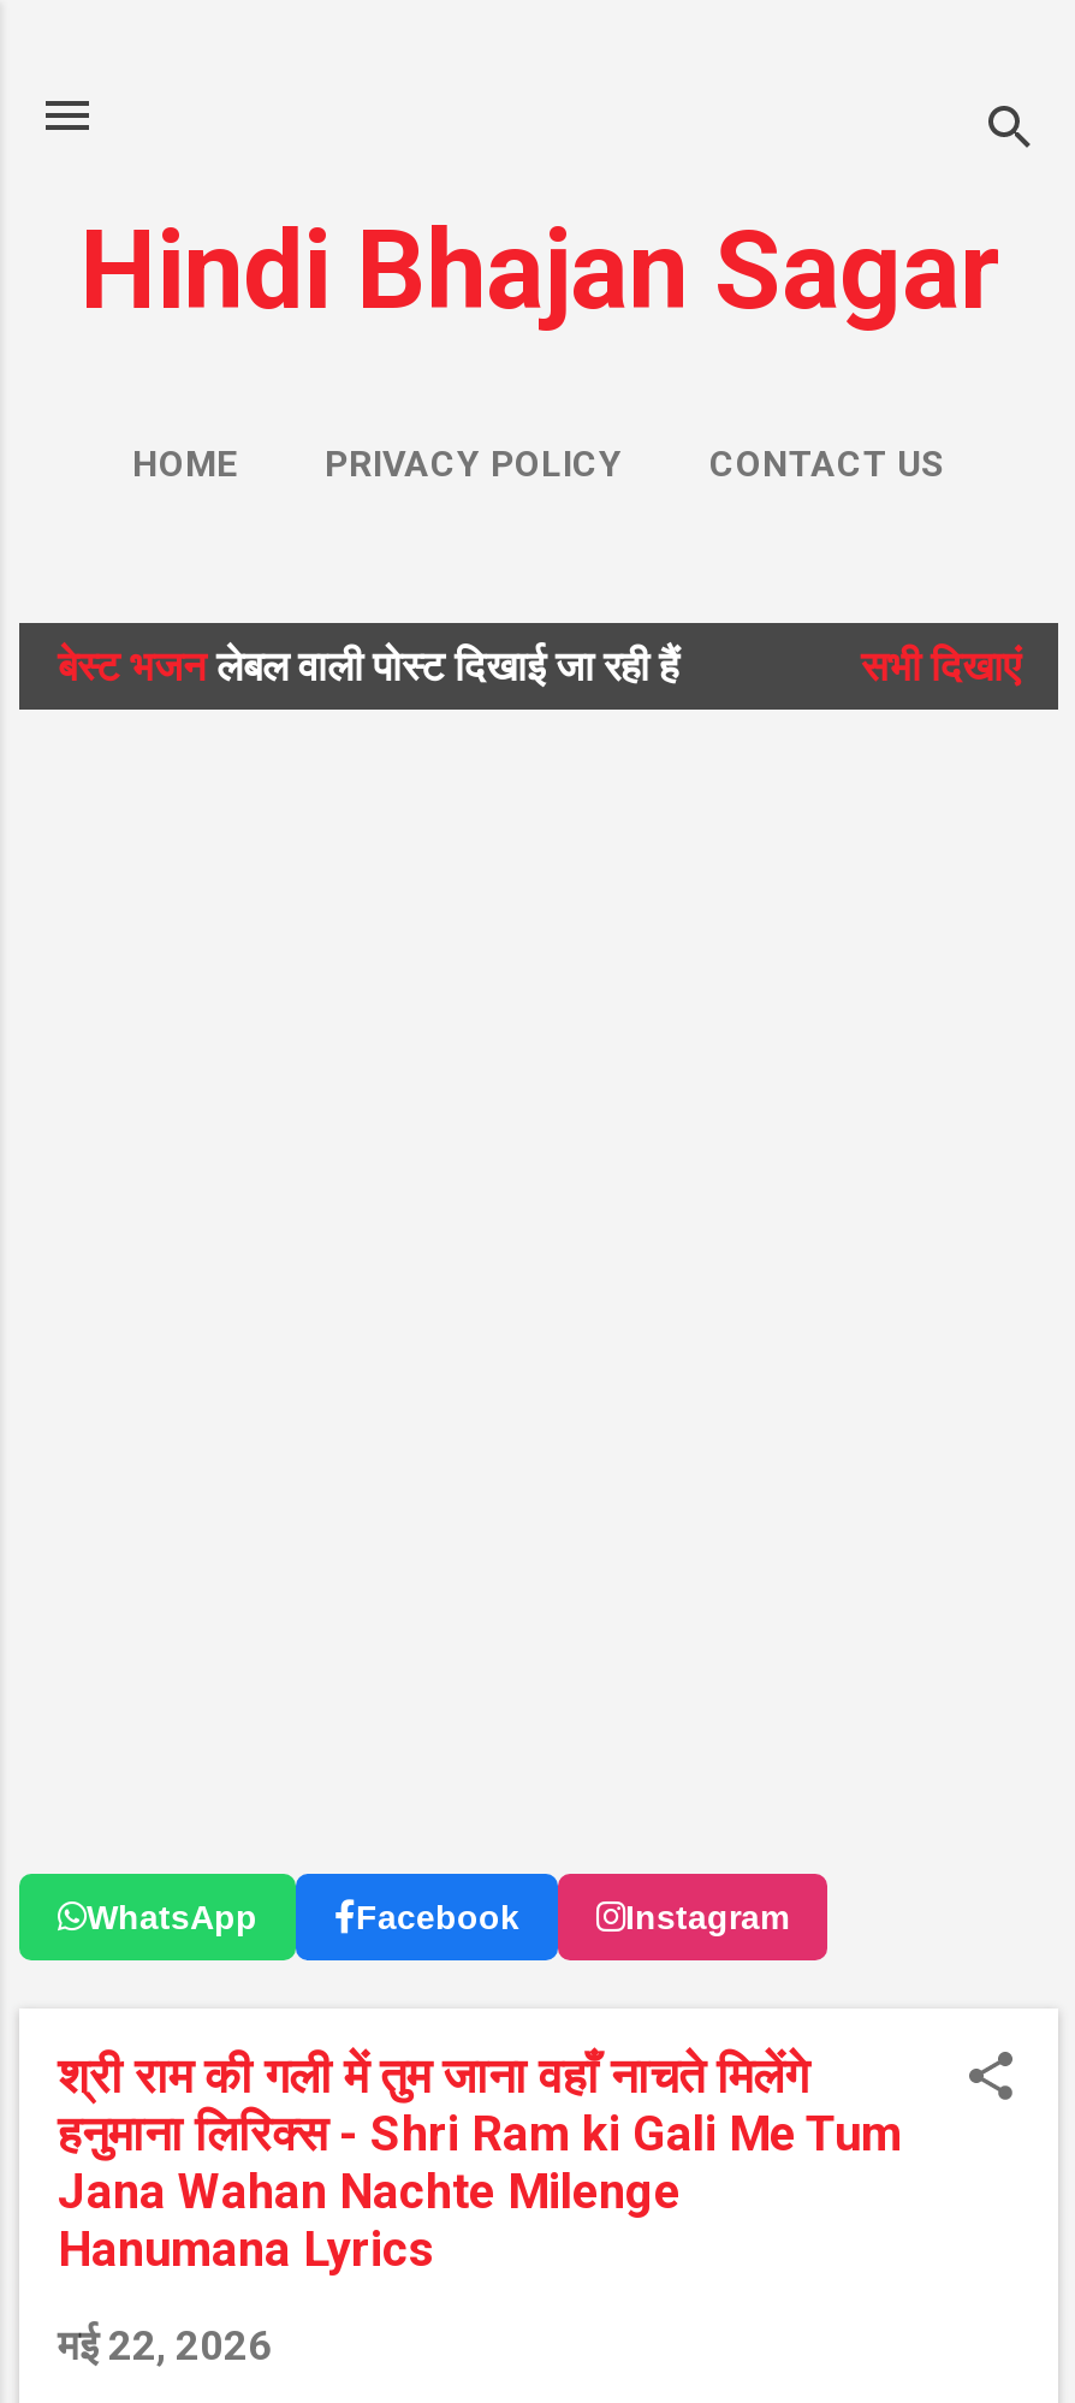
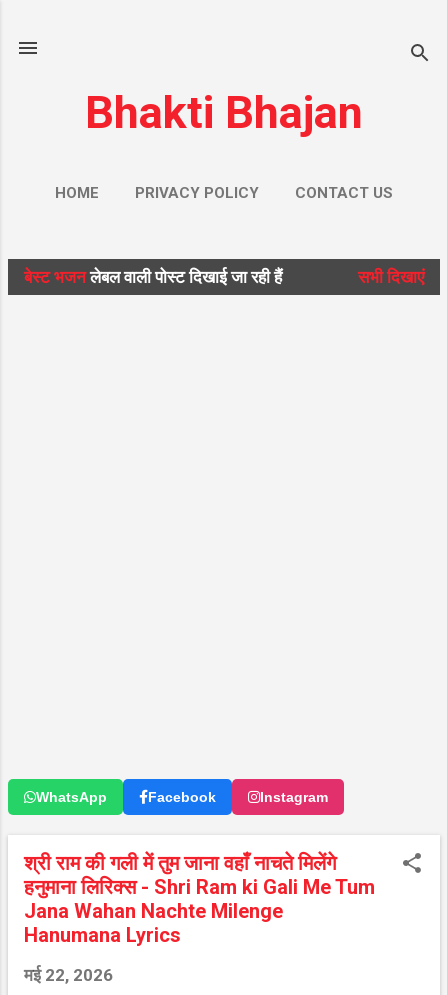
[79,207,998,334] Hindi Bhajan Sagar -> [85,86,363,139] Bhakti Bhajan

